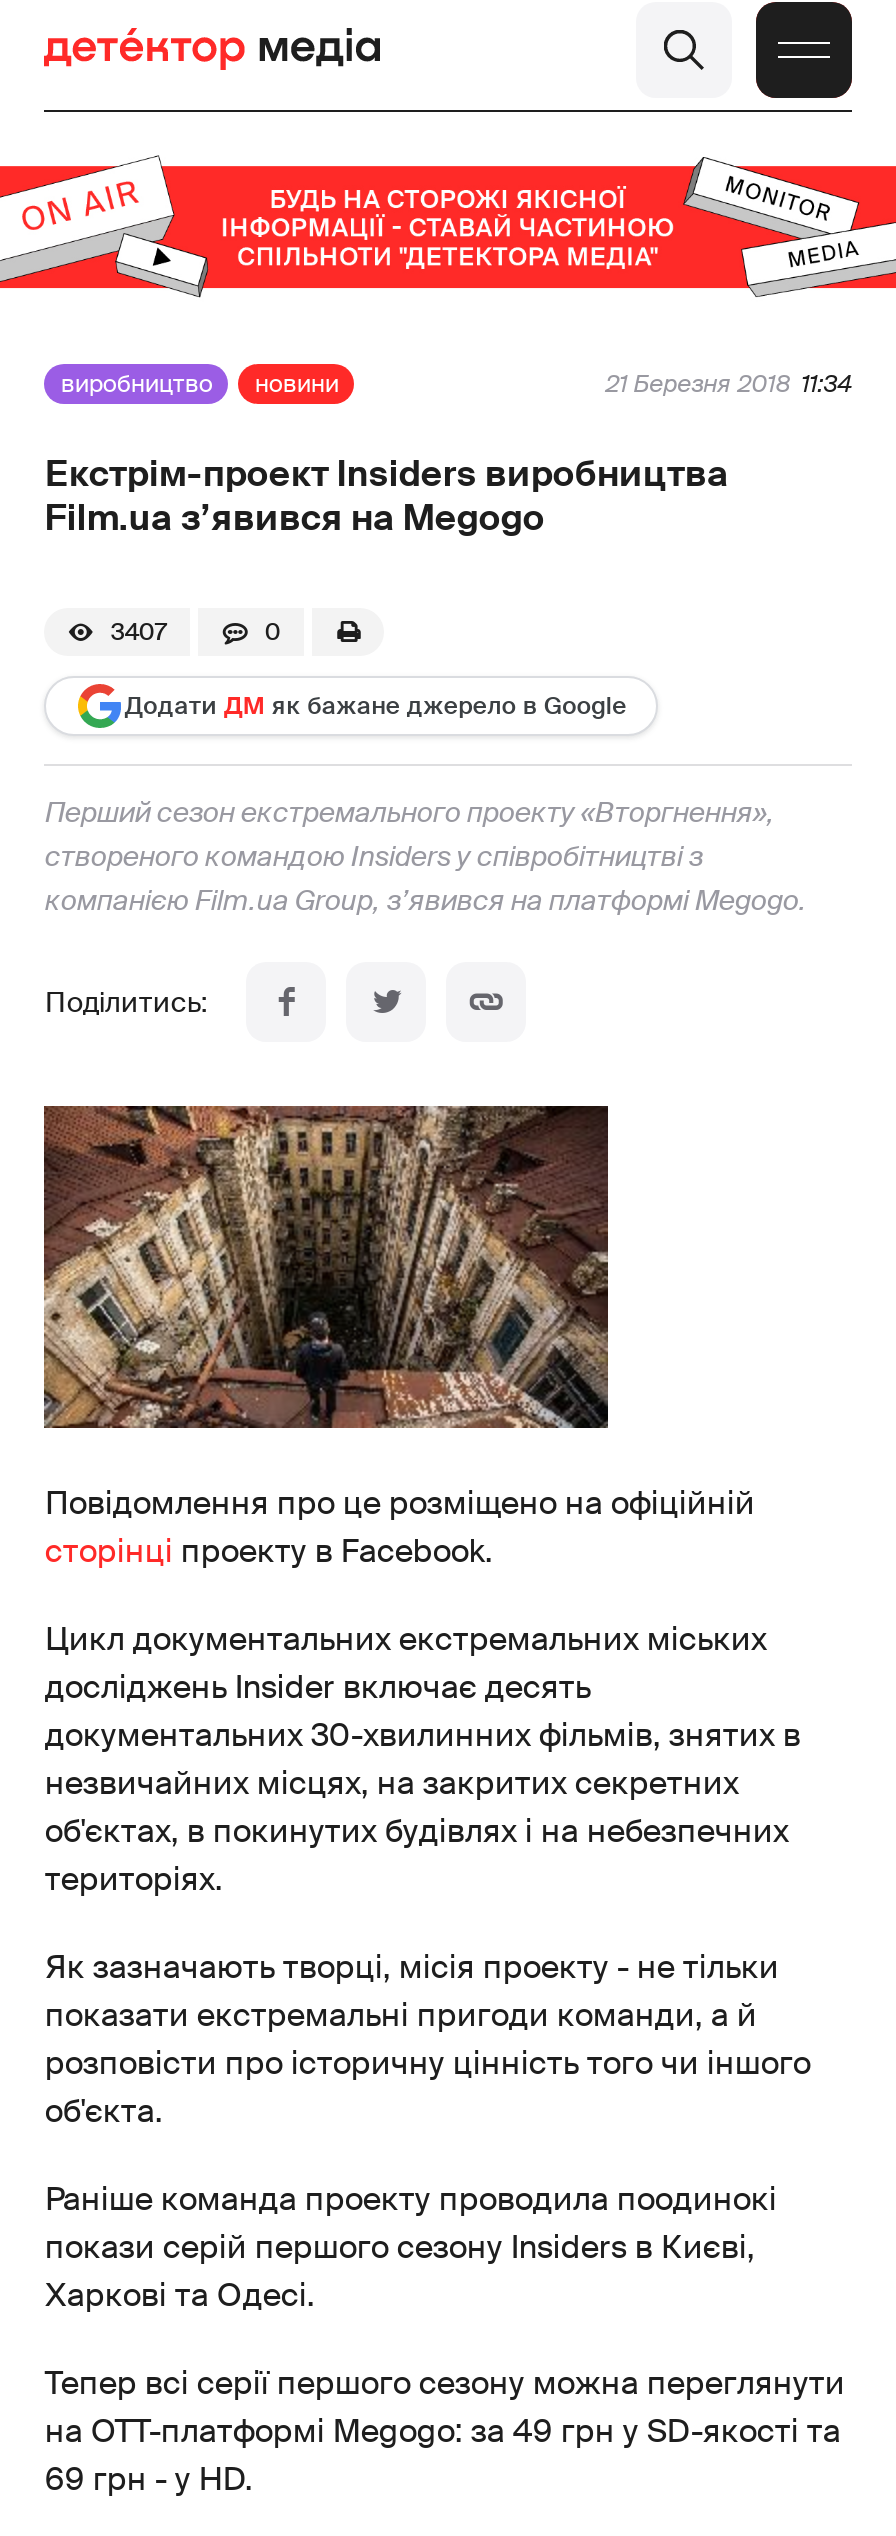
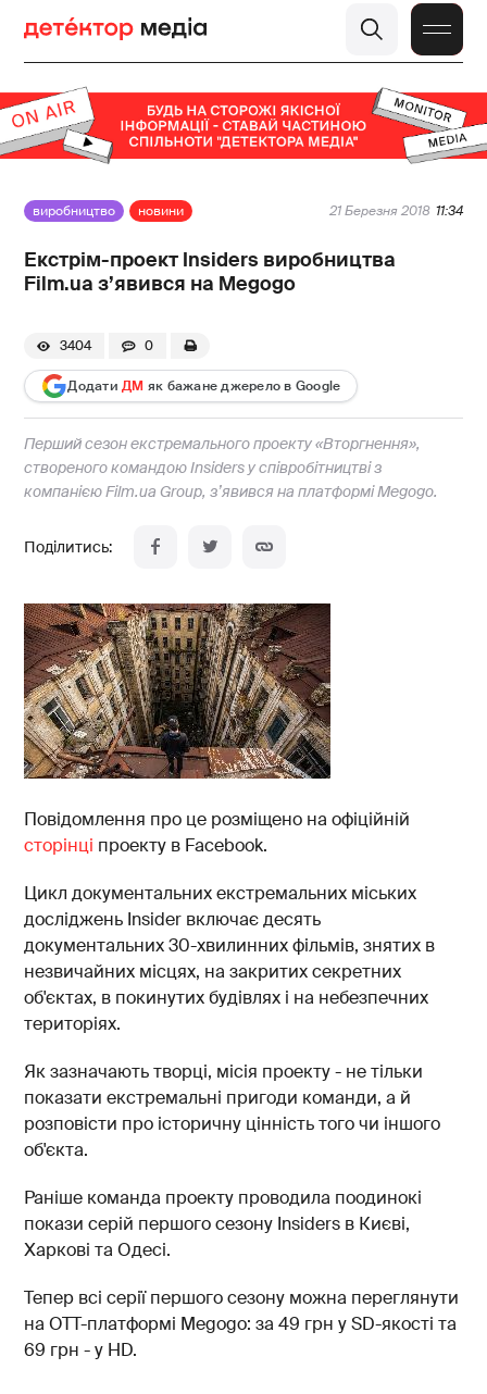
[111,616,167,648] 3407 -> [60,337,92,354] 3404

